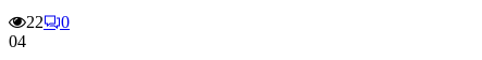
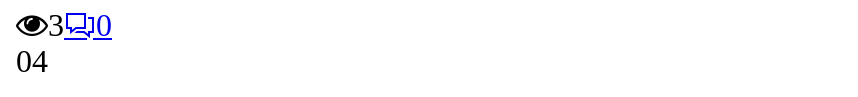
[26,13,44,31] 22 -> [48,8,64,42] 3

